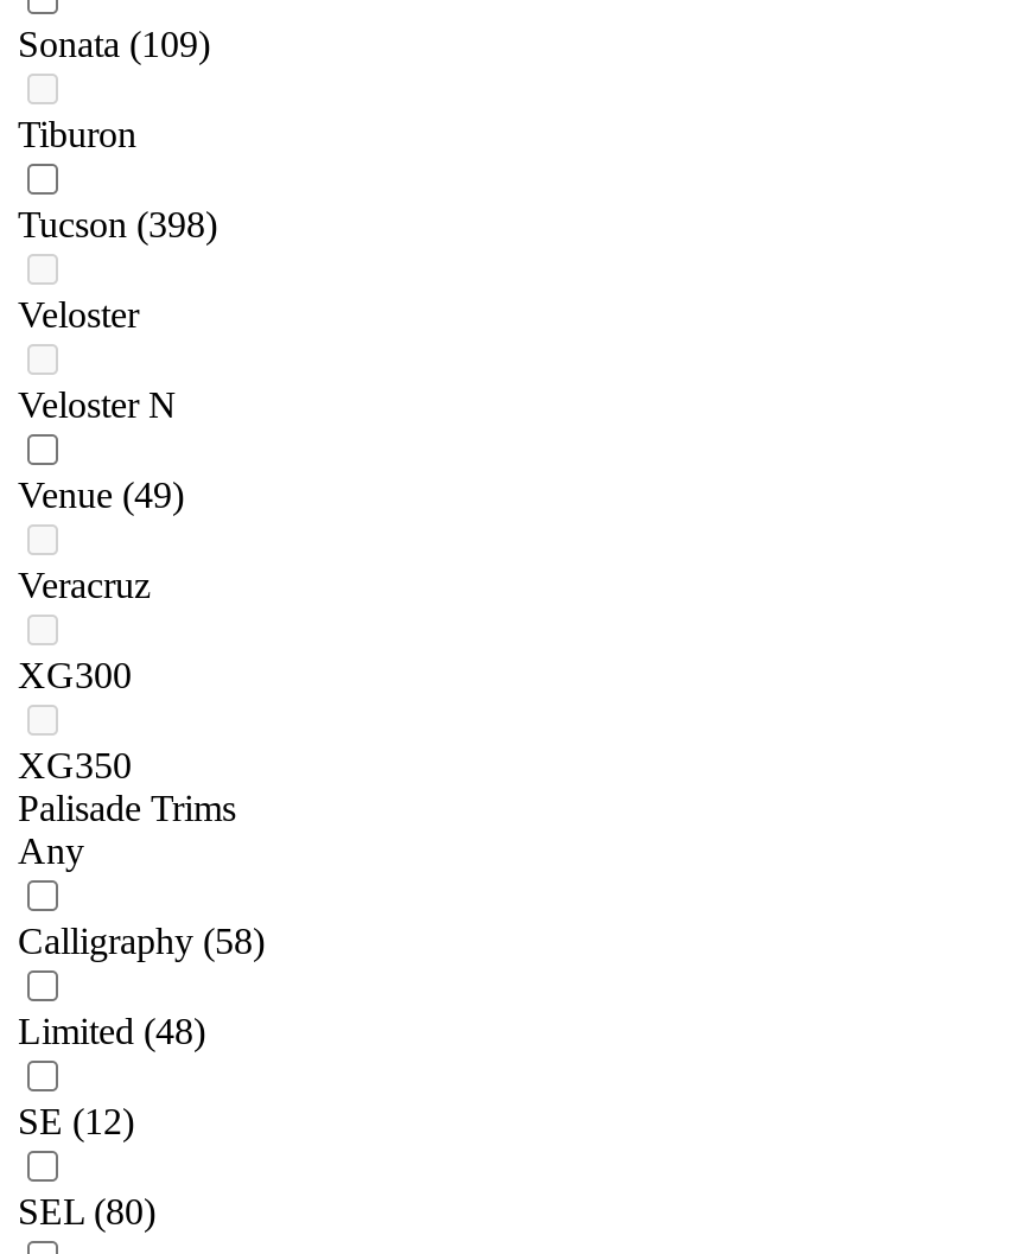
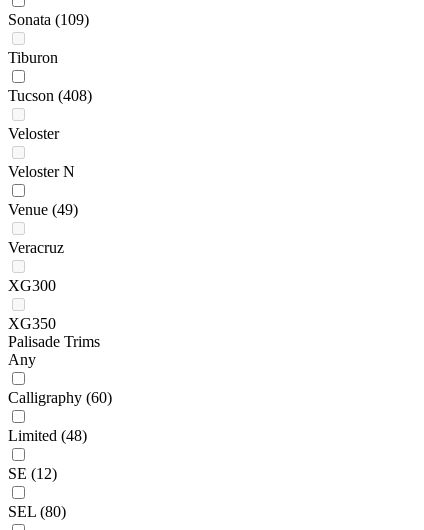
[18,205,217,245] Tucson (398) -> [8,87,92,104] Tucson (408)
[18,922,265,962] Calligraphy (58) -> [8,389,112,406] Calligraphy (60)

